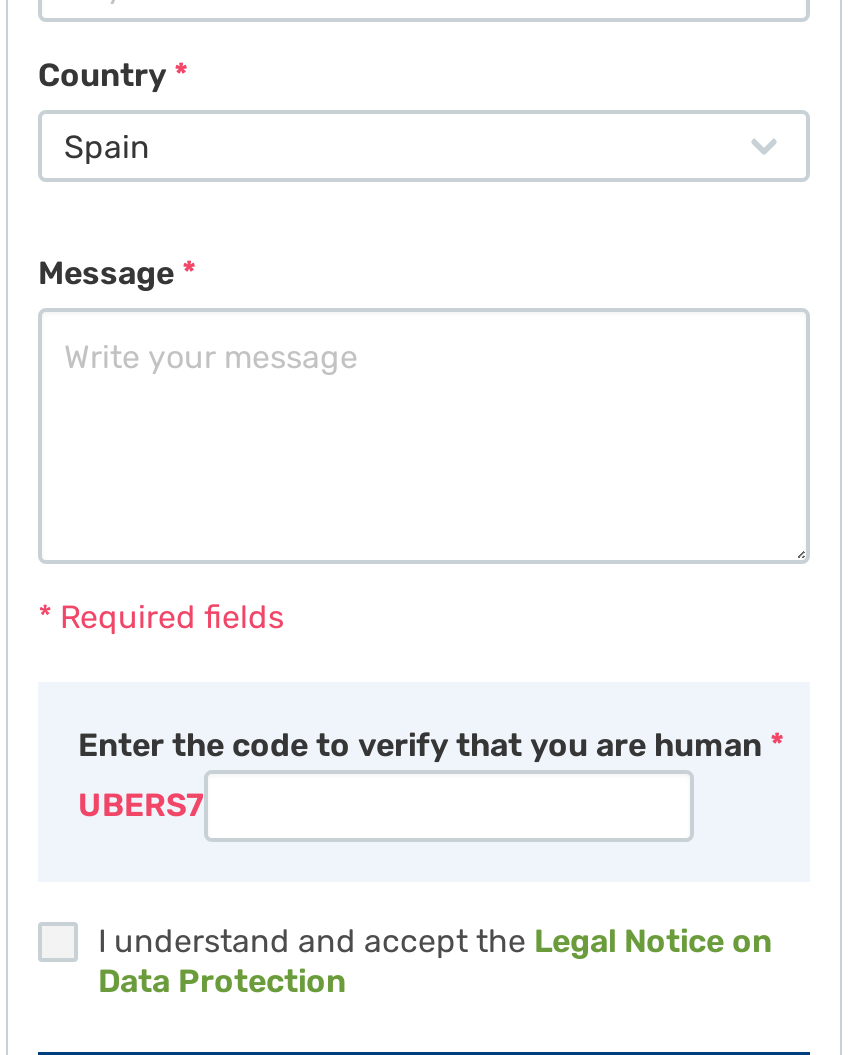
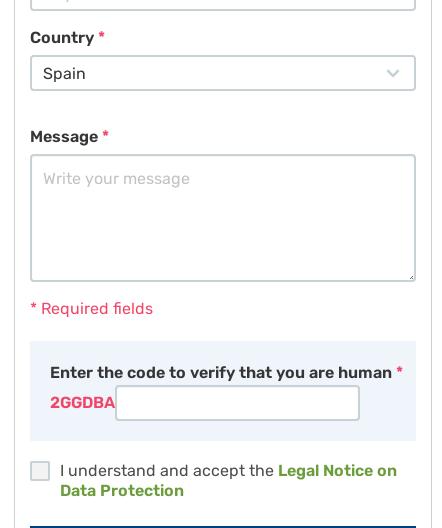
[78,786,204,824] UBERS7 -> [50,393,115,412] 2GGDBA

